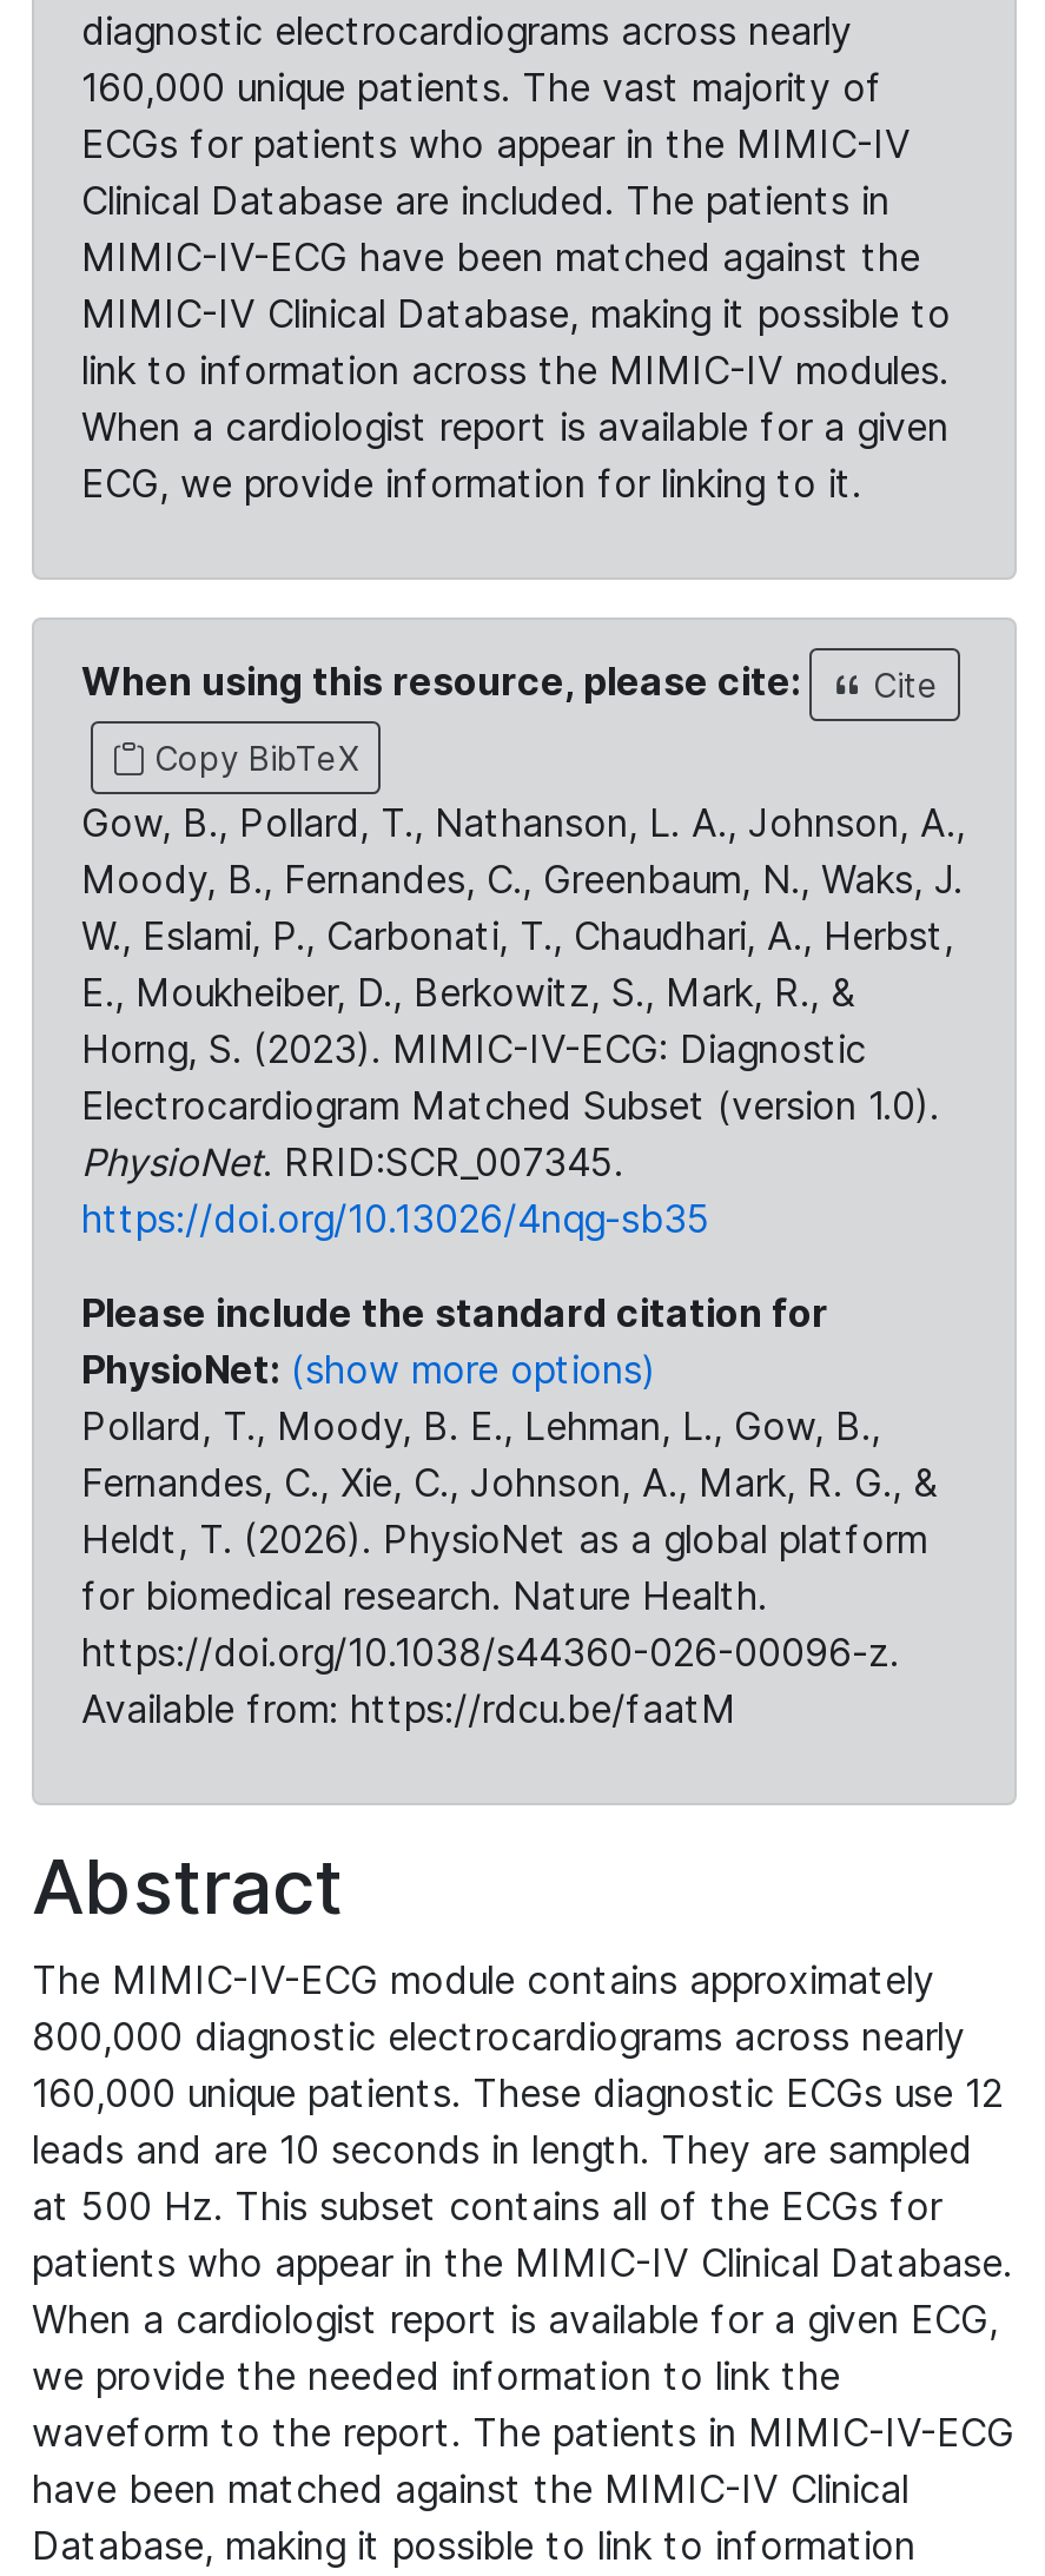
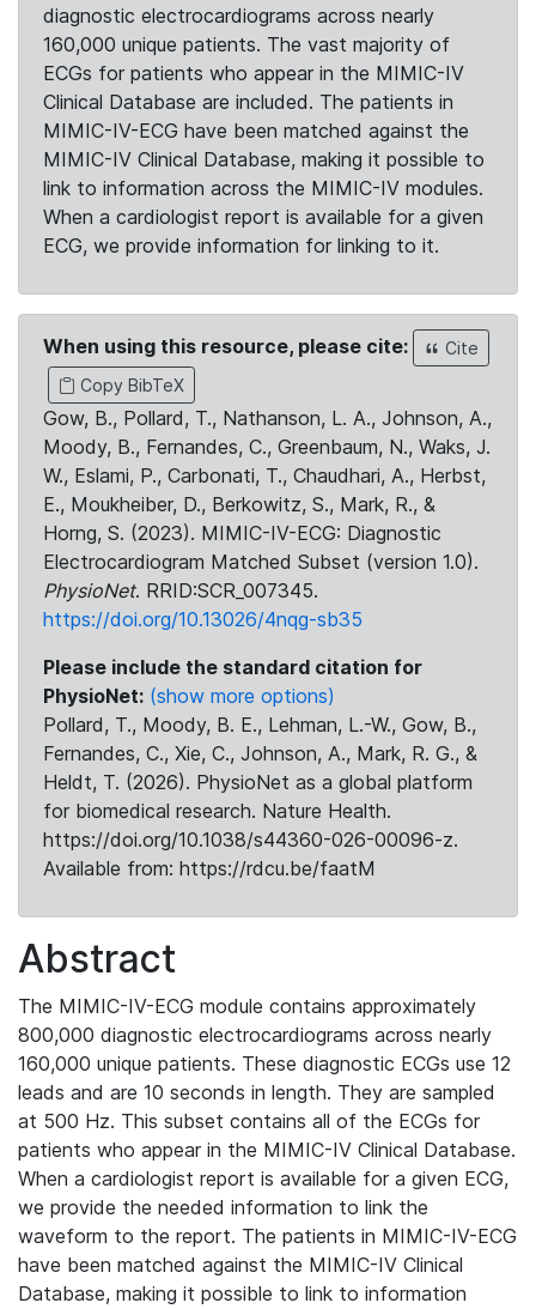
[81,1402,880,1449] Pollard, T., Moody, B. E., Lehman, L., Gow, B., -> [43,713,476,737] Pollard, T., Moody, B. E., Lehman, L.-W., Gow, B.,

